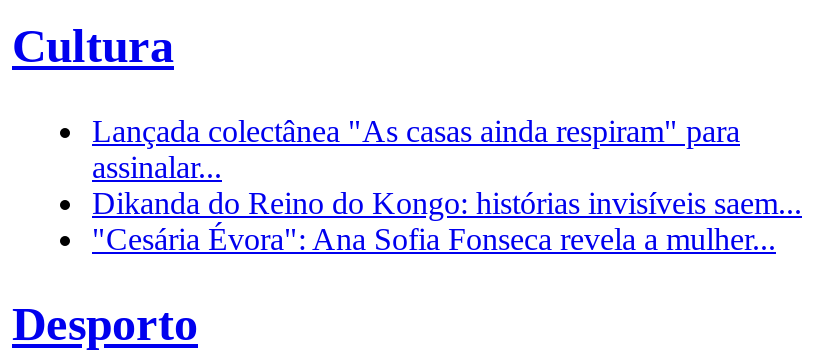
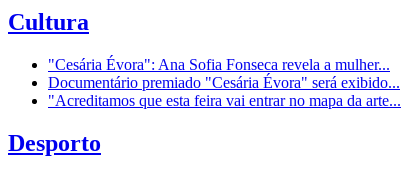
[92,114,802,220] Lançada colectânea "As casas ainda respiram" para | assinalar... | Dikanda do Reino do Kongo: histórias invisíveis saem... -> none
moved [92,222,776,256] -> [48,56,390,73]: "Cesária Évora": Ana Sofia Fonseca revela a mulher...
none -> [48,74,401,109] Documentário premiado "Cesária Évora" será exibido... | "Acreditamos que esta feira vai entrar no mapa da arte...

